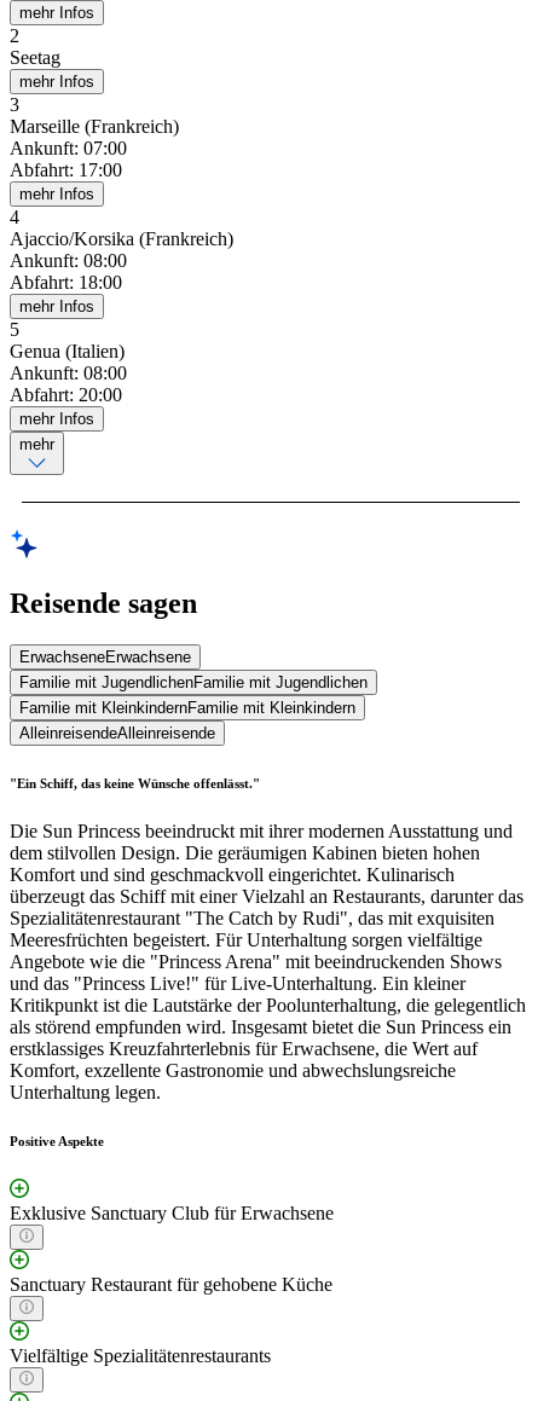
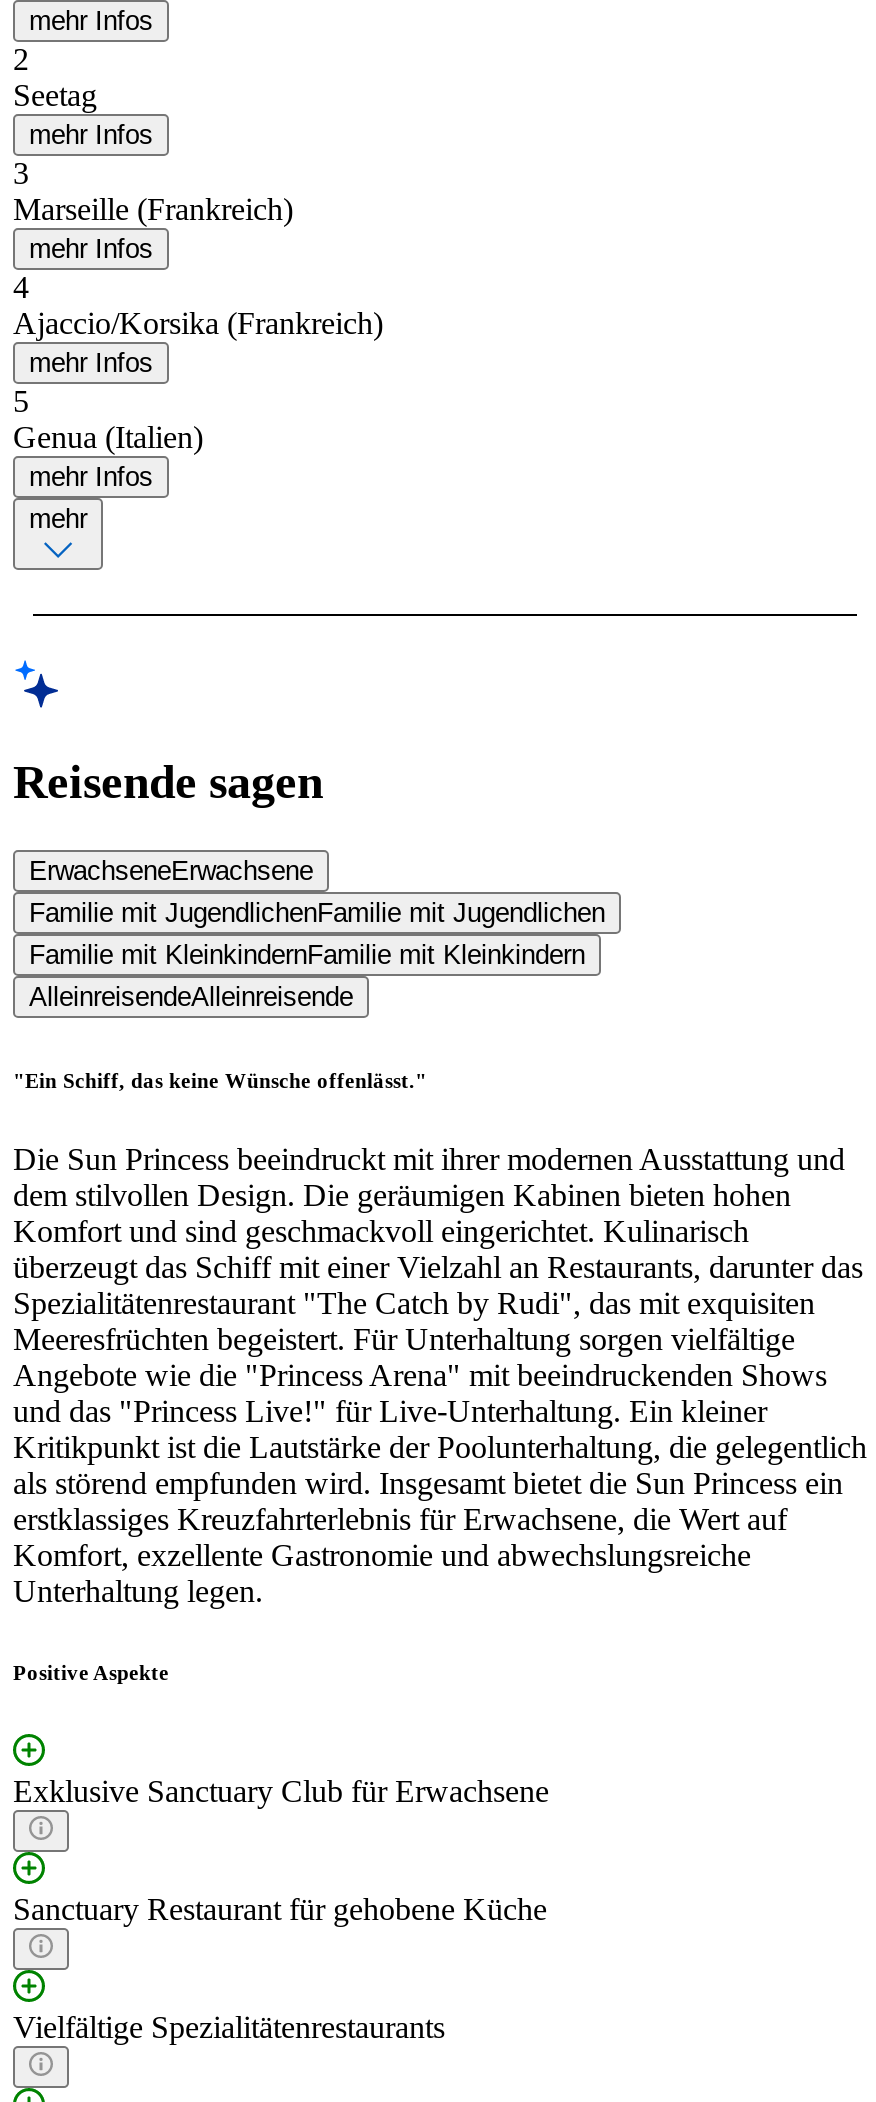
[10,138,127,180] Ankunft: 07:00 | Abfahrt: 17:00 -> none
[10,250,127,293] Ankunft: 08:00 | Abfahrt: 18:00 -> none
[10,363,127,405] Ankunft: 08:00 | Abfahrt: 20:00 -> none

